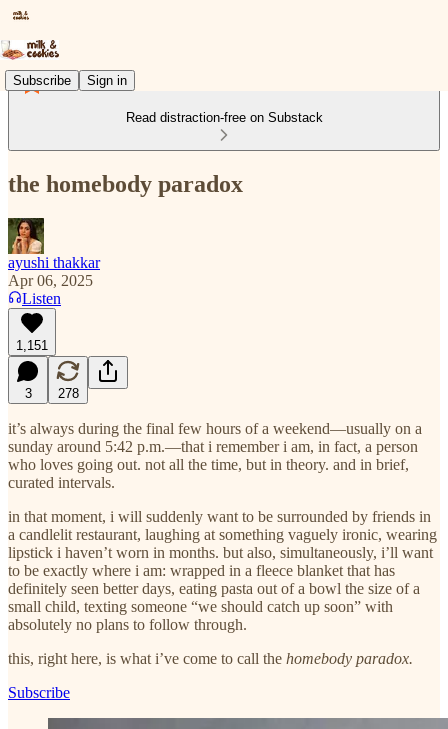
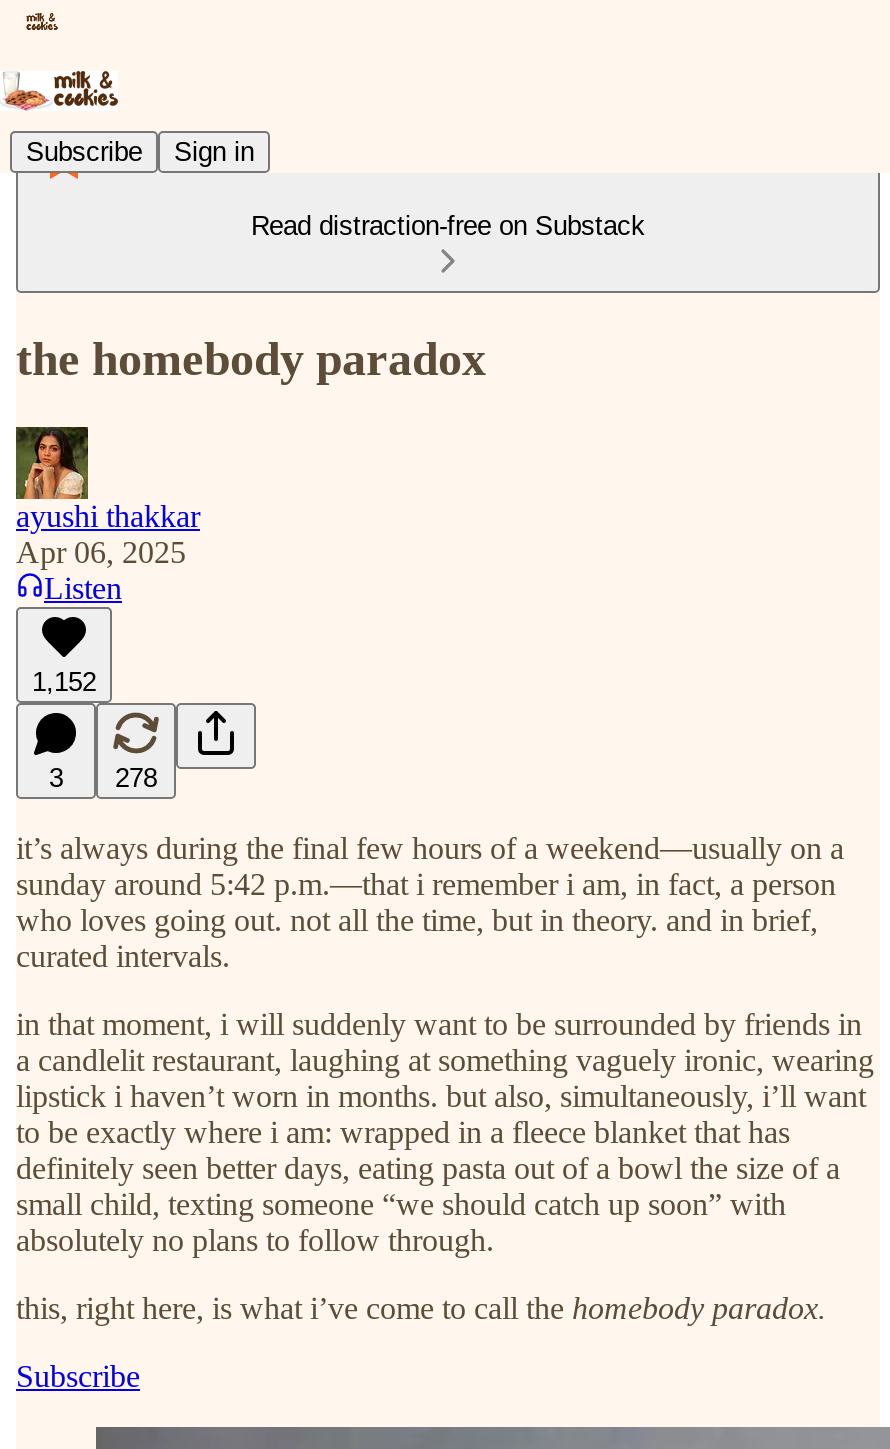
[16,338,48,353] 1,151 -> [32,667,96,697] 1,152

